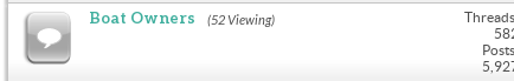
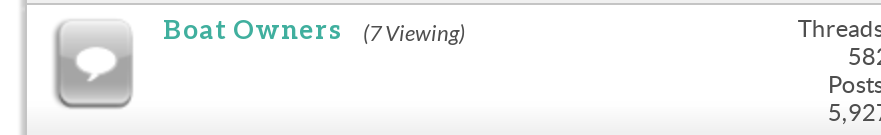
[89,8,275,28] Boat Owners (52 Viewing) -> [163,13,465,47] Boat Owners (7 Viewing)

